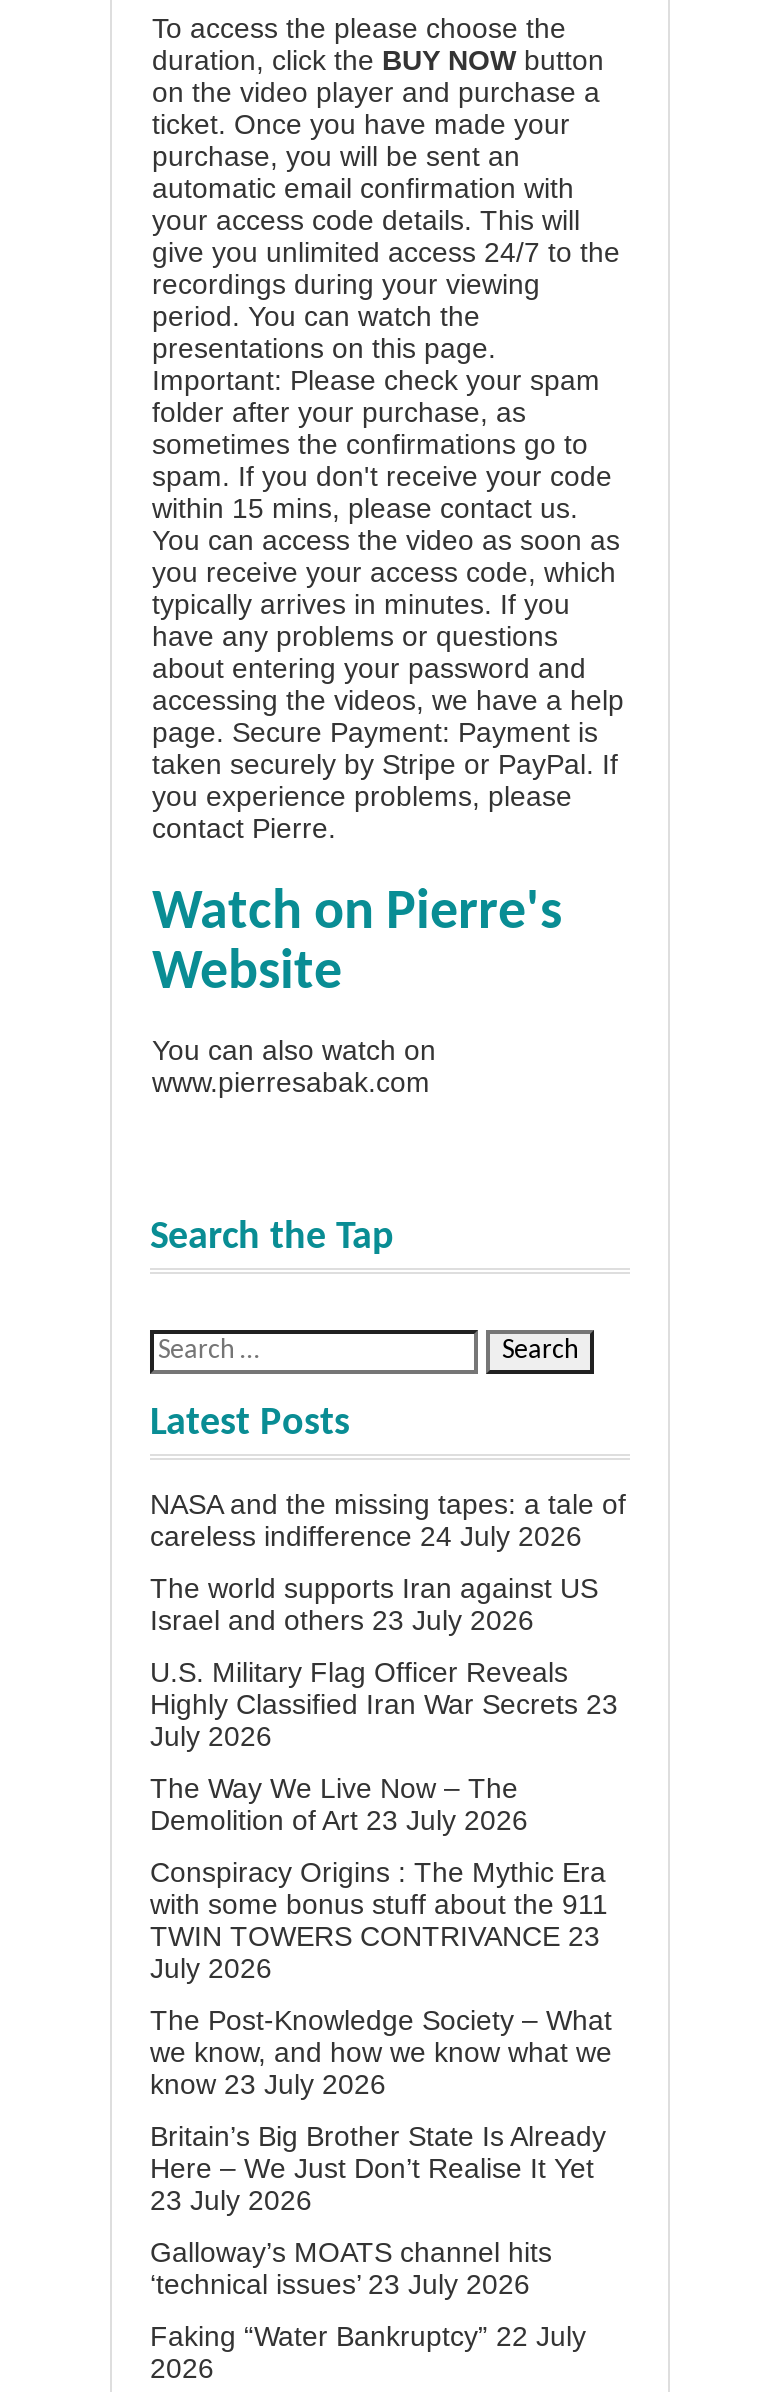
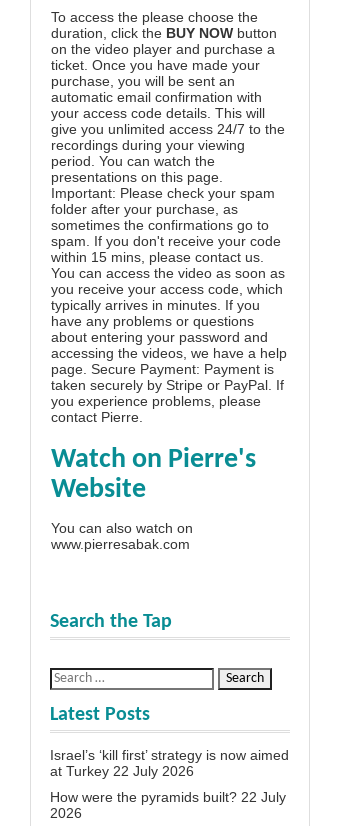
[150,1487,626,2351] NASA and the missing tapes: a tale of | careless indifference 24 July 2026 | The world supports Iran against US | Israel and others 23 July 2026 | U.S. Military Flag Officer Reveals | Highly Classified Iran War Secrets 23 | July 2026 | The Way We Live Now – The | Demolition of Art 23 July 2026 | Conspiracy Origins : The Mythic Era | with some bonus stuff about the 911 | TWIN TOWERS CONTRIVANCE 23 | July 2026 | The Post-Knowledge Society – What | we know, and how we know what we | know 23 July 2026 | Britain’s Big Brother State Is Already | Here – We Just Don’t Realise It Yet | 23 July 2026 | Galloway’s MOATS channel hits | ‘technical issues’ 23 July 2026 | Faking “Water Bankruptcy” 22 July -> [50,746,289,804] Israel’s ‘kill first’ strategy is now aimed | at Turkey 22 July 2026 | How were the pyramids built? 22 July

